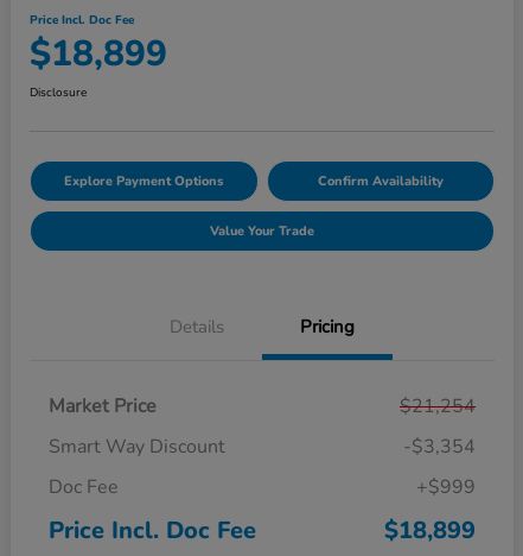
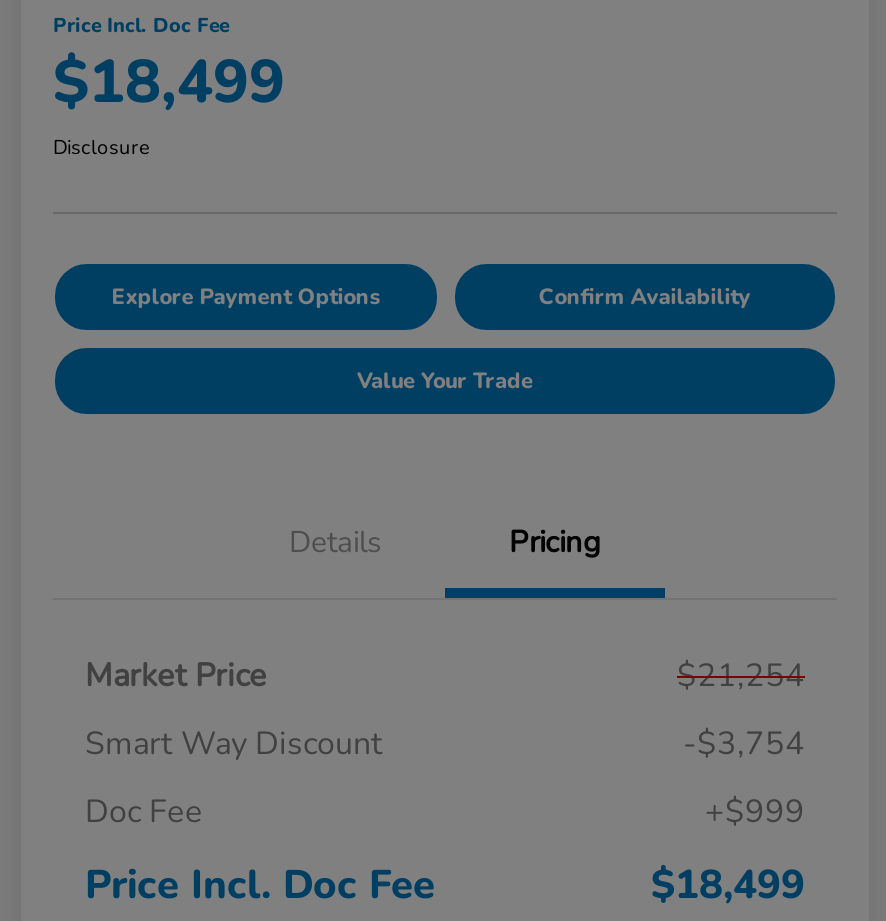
[30,29,167,78] $18,899 -> [53,42,285,124] $18,499
[403,433,476,460] -$3,354 -> [683,722,805,766] -$3,754
[384,514,476,546] $18,899 -> [651,858,805,912] $18,499

